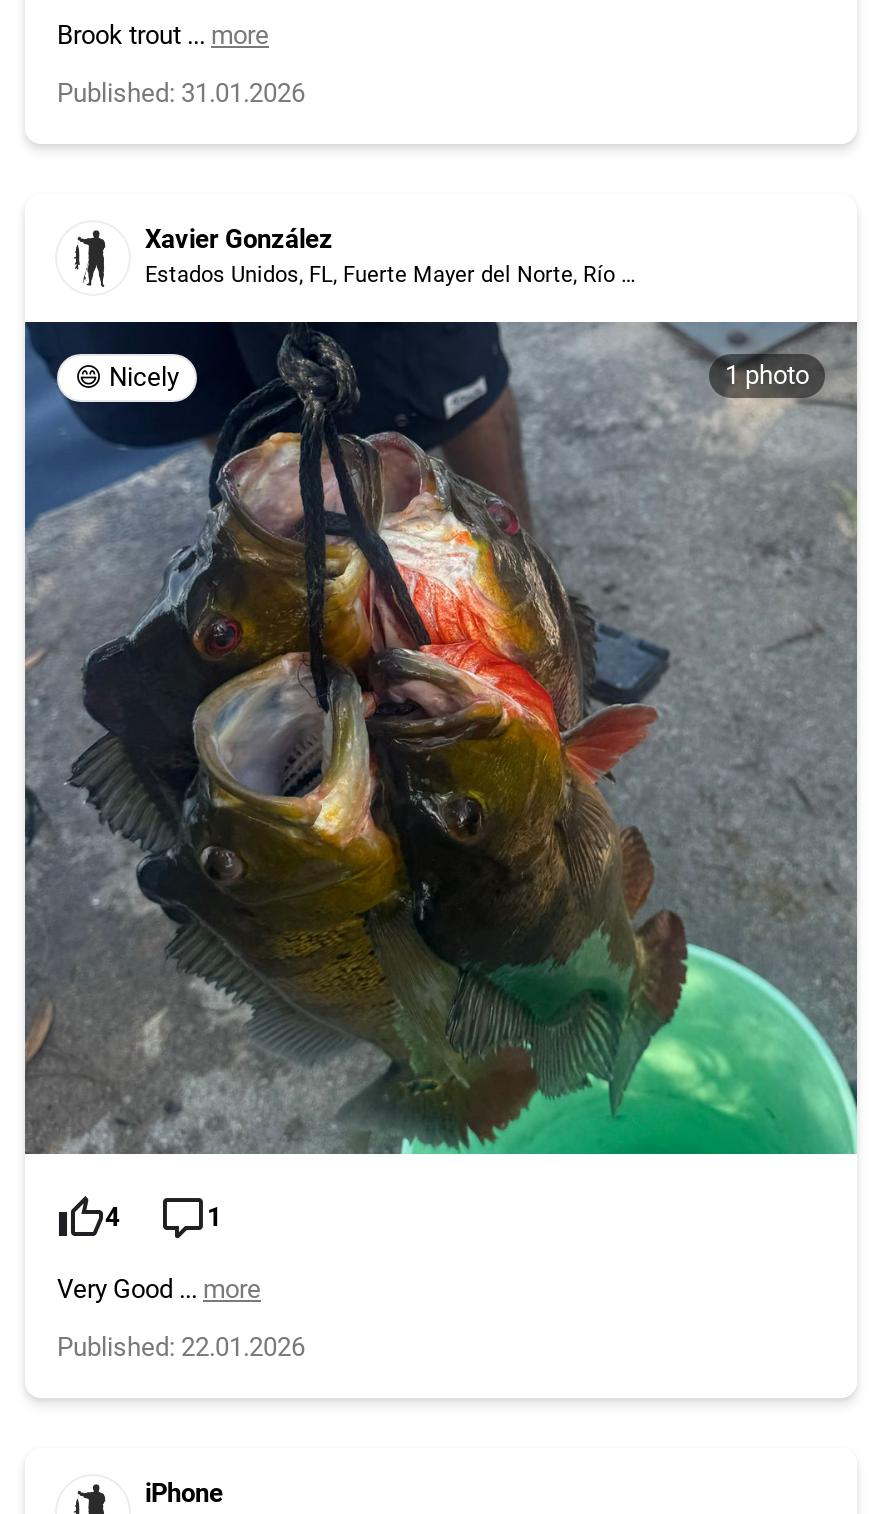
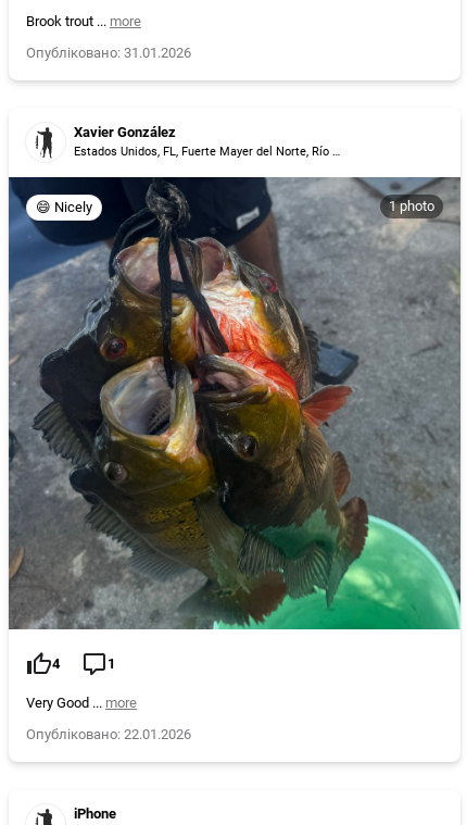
[57,78,305,108] Published: 31.01.2026 -> [26,44,191,61] Опубліковано: 31.01.2026
[57,1332,305,1362] Published: 22.01.2026 -> [26,726,191,742] Опубліковано: 22.01.2026

